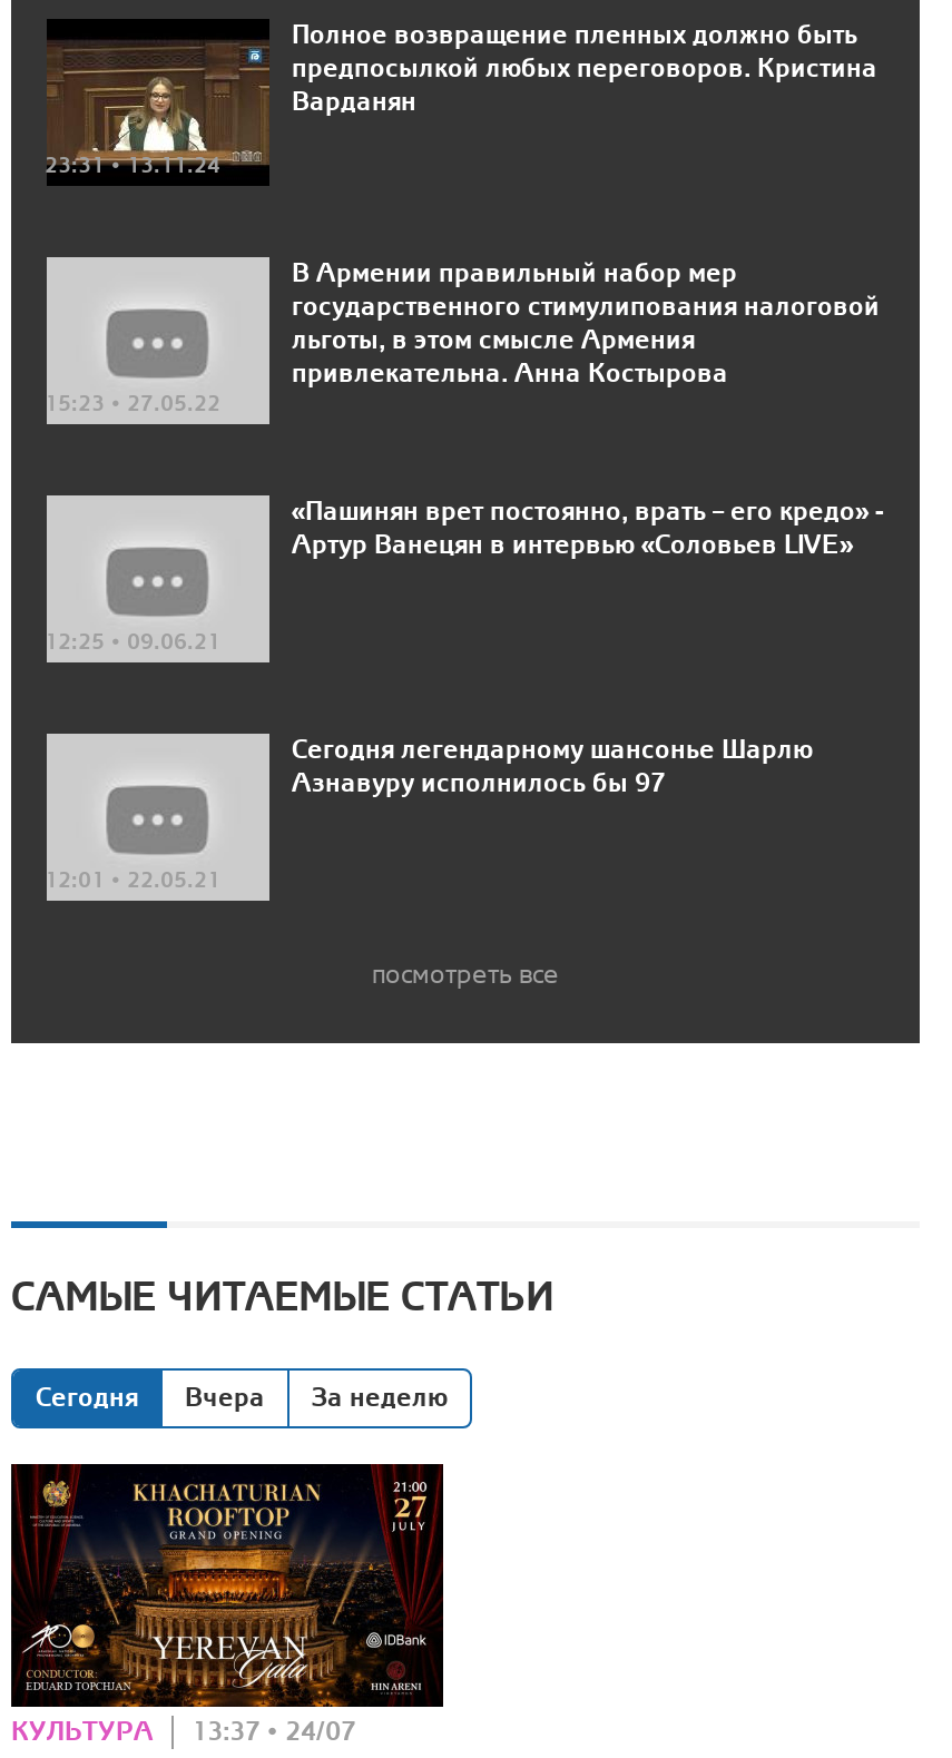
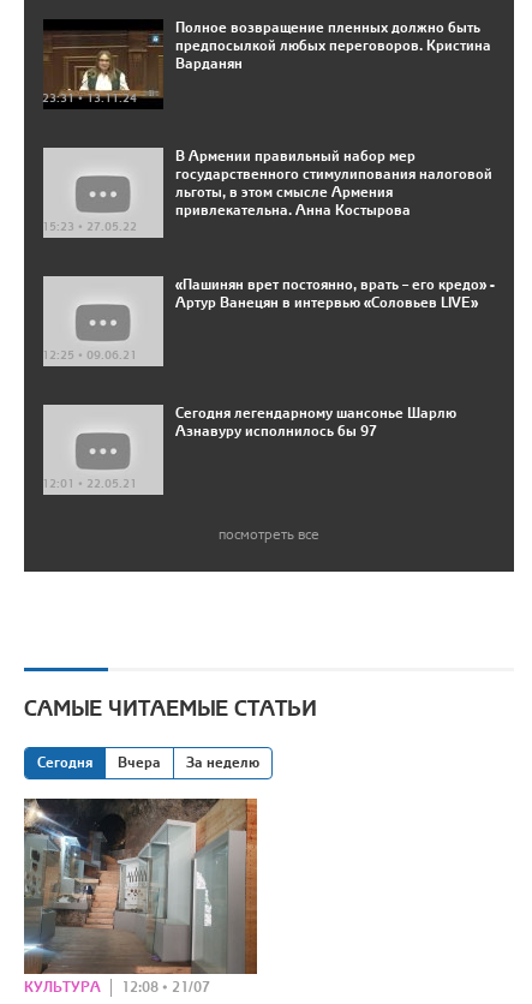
[11,1462,445,1748] [image] | КУЛЬТУРА 13:37 • 24/07 -> [23,797,258,996] [image] | КУЛЬТУРА 12:08 • 21/07

